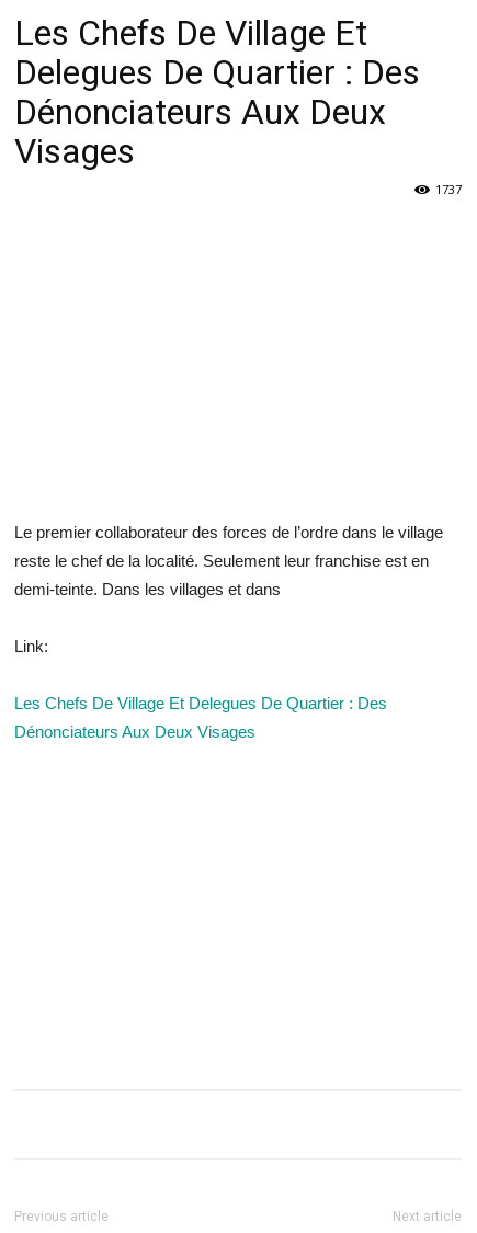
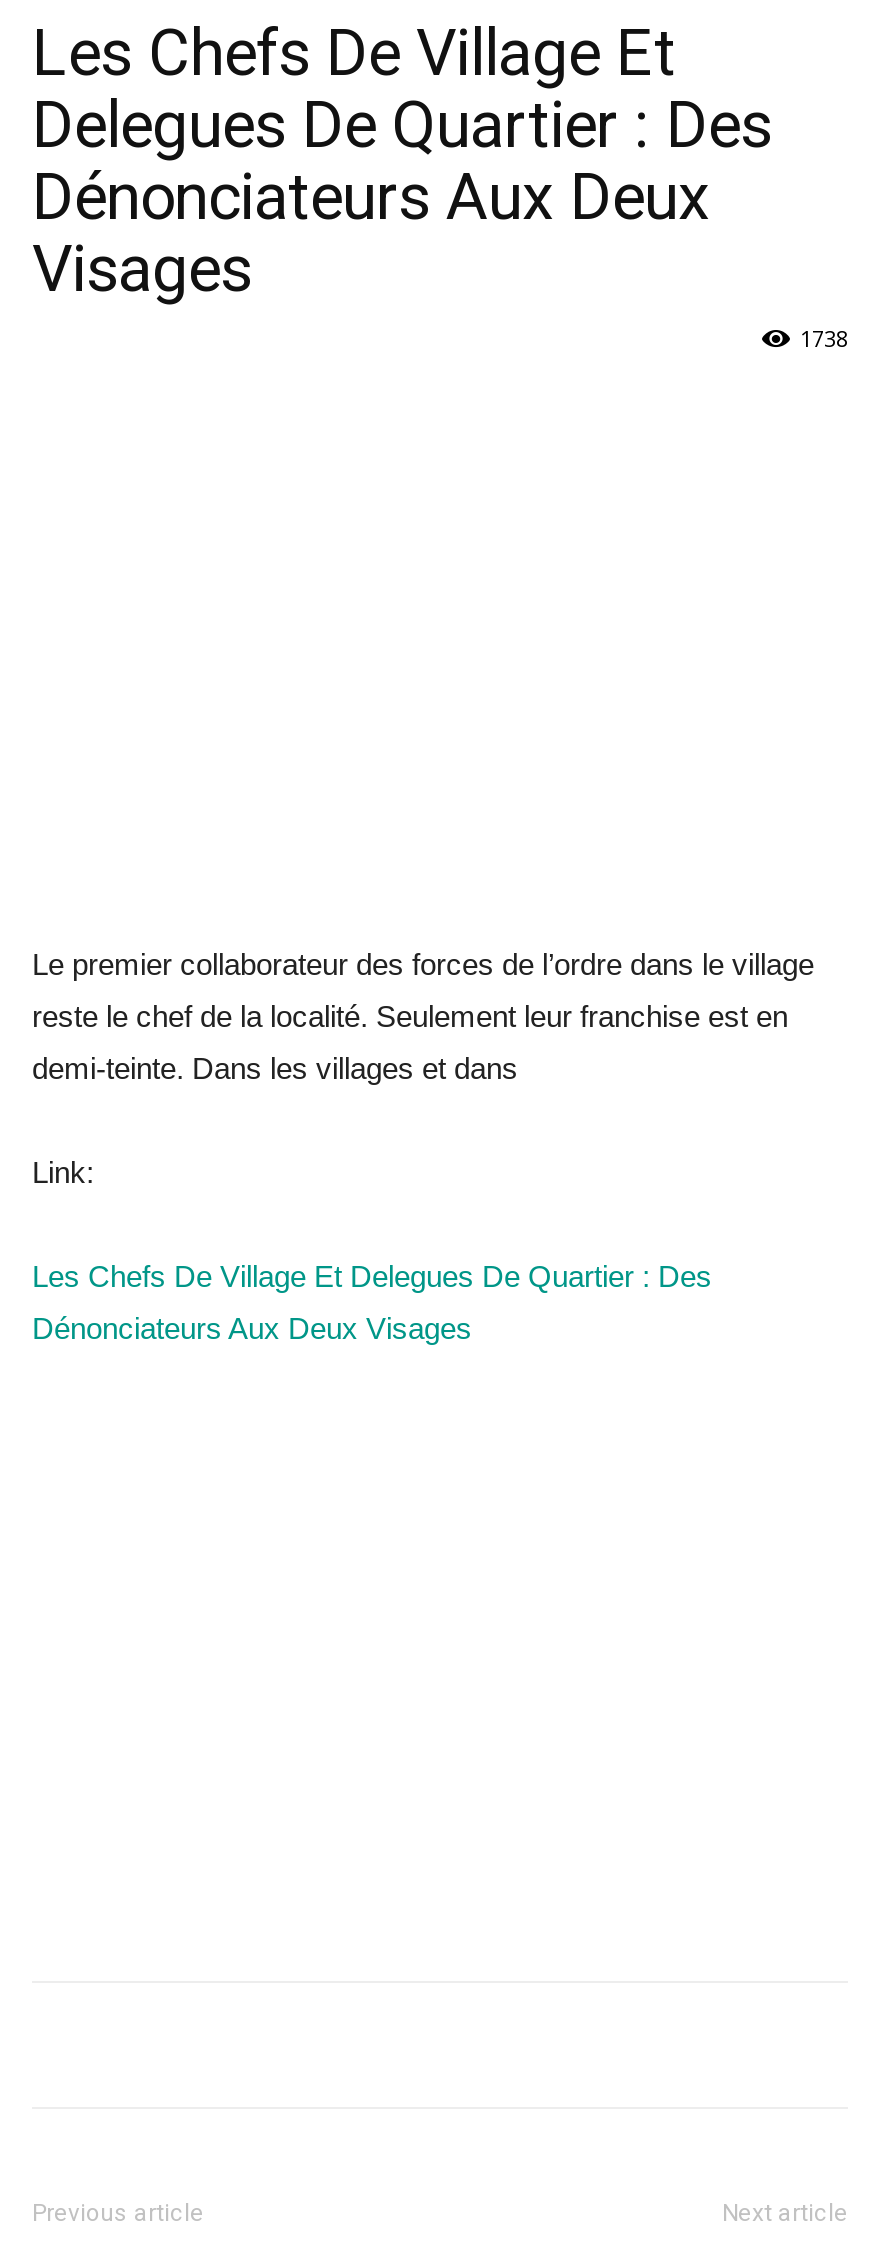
[435,181,462,197] 1737 -> [800,323,848,353] 1738

